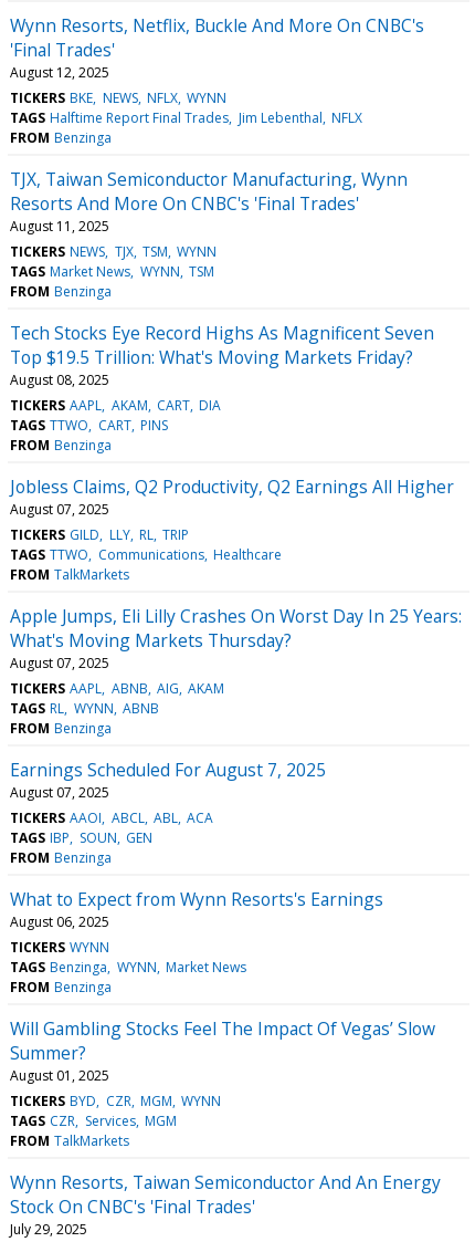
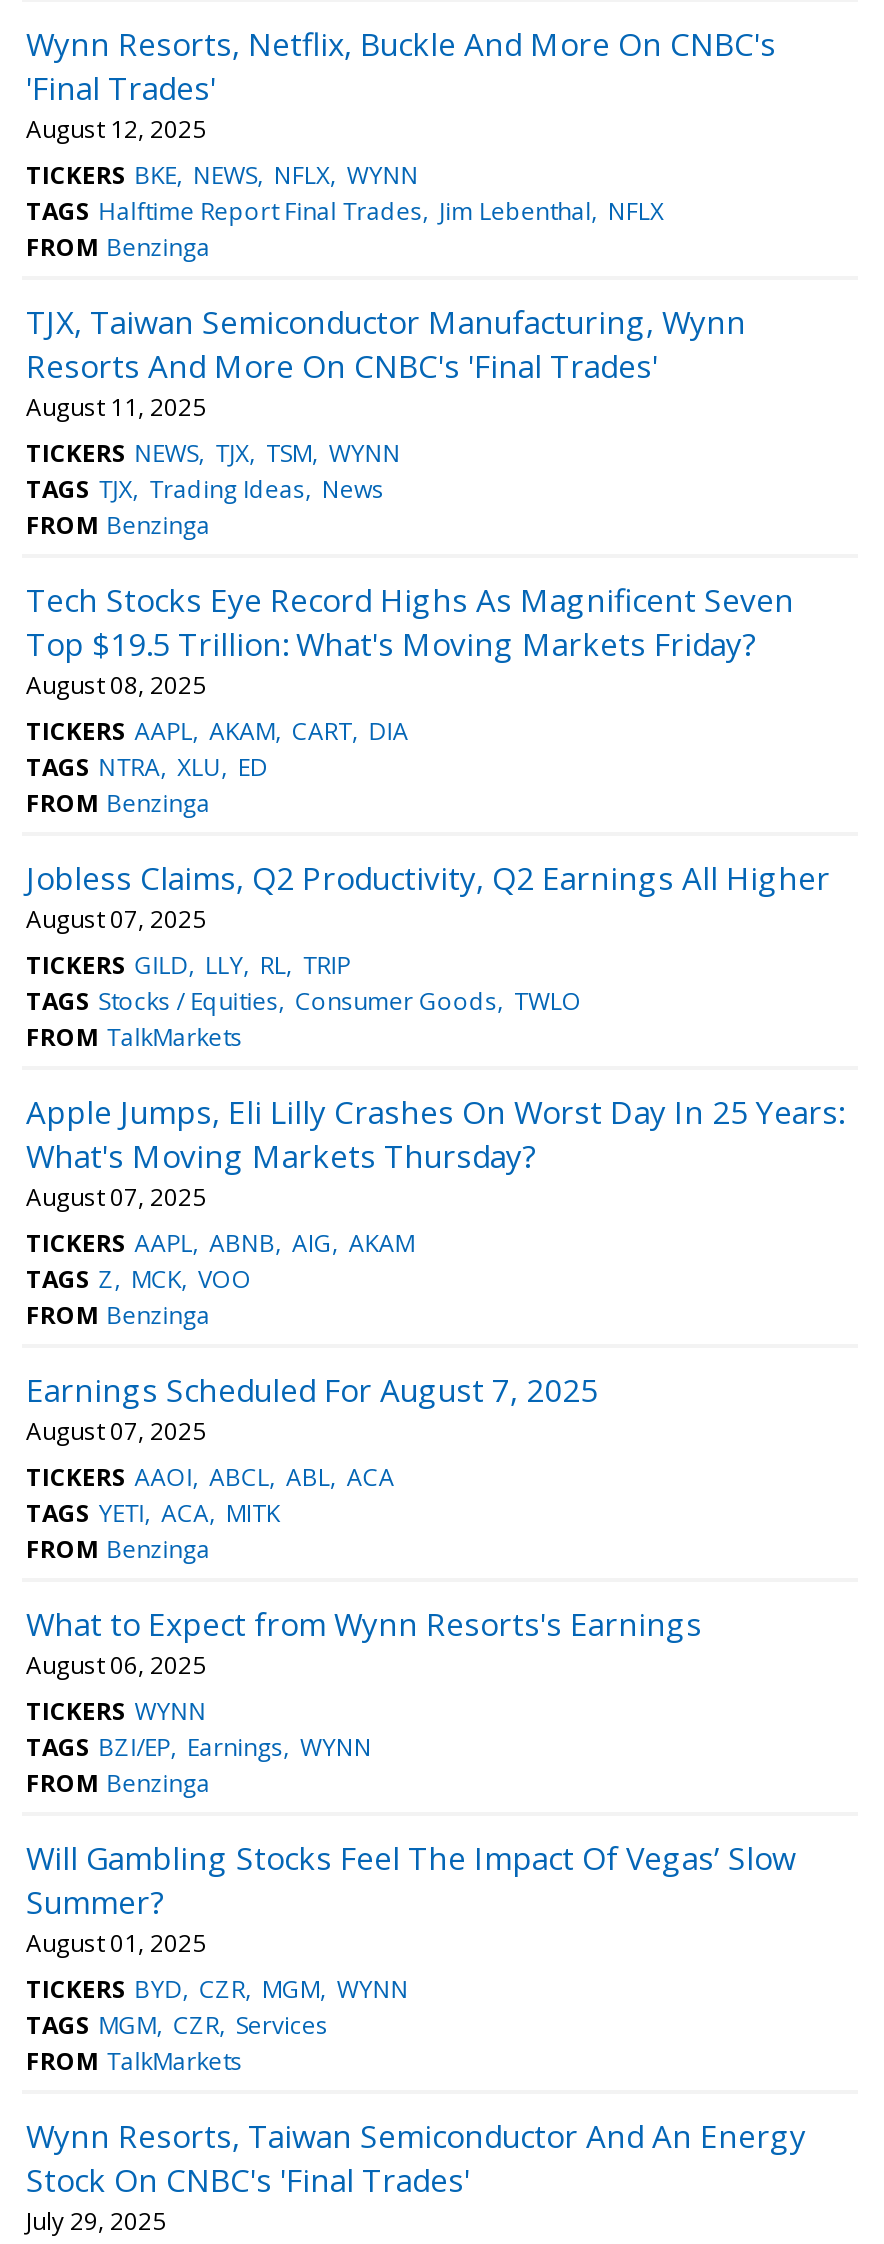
[10,262,214,281] TAGS Market News WYNN TSM -> [26,472,384,506] TAGS TJX Trading Ideas News
[10,416,168,434] TAGS TTWO CART PINS -> [26,750,268,784] TAGS NTRA XLU ED
[10,545,282,564] TAGS TTWO Communications Healthcare -> [26,984,582,1018] TAGS Stocks / Equities Consumer Goods TWLO
[10,699,159,718] TAGS RL WYNN ABNB -> [26,1262,252,1296] TAGS Z MCK VOO
[10,828,152,847] TAGS IBP SOUN GEN -> [26,1496,280,1530] TAGS YETI ACA MITK
[10,958,246,976] TAGS Benzinga WYNN Market News -> [26,1730,372,1764] TAGS BZI/EP Earnings WYNN
[10,1111,177,1130] TAGS CZR Services MGM -> [26,2008,328,2042] TAGS MGM CZR Services

